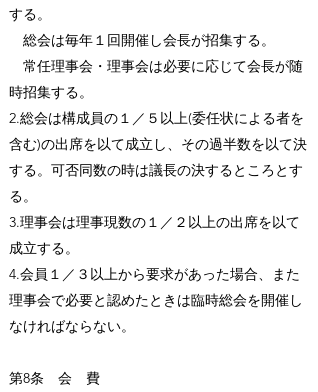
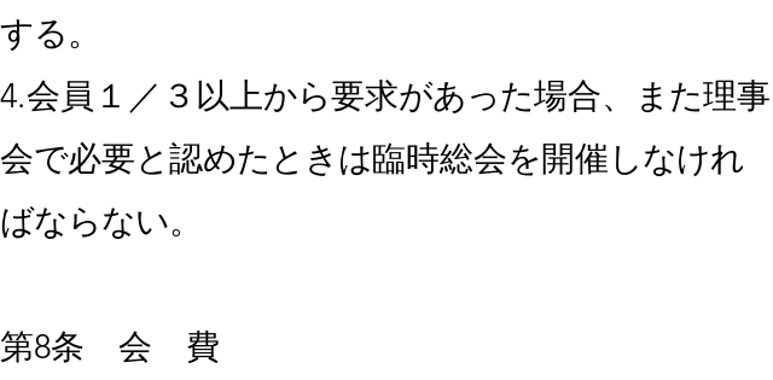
[9,31,307,335] 総会は毎年１回開催し会長が招集する。 | 常任理事会・理事会は必要に応じて会長が随 | 時招集する。 | 2.総会は構成員の１／５以上(委任状による者を | 含む)の出席を以て成立し、その過半数を以て決 | する。可否同数の時は議長の決するところとす | る。 | 3.理事会は理事現数の１／２以上の出席を以て | 成立する。 | 4.会員１／３以上から要求があった場合、また | 理事会で必要と認めたときは臨時総会を開催し | なければならない。 -> [0,74,771,242] 4.会員１／３以上から要求があった場合、また理事 | 会で必要と認めたときは臨時総会を開催しなけれ | ばならない。

